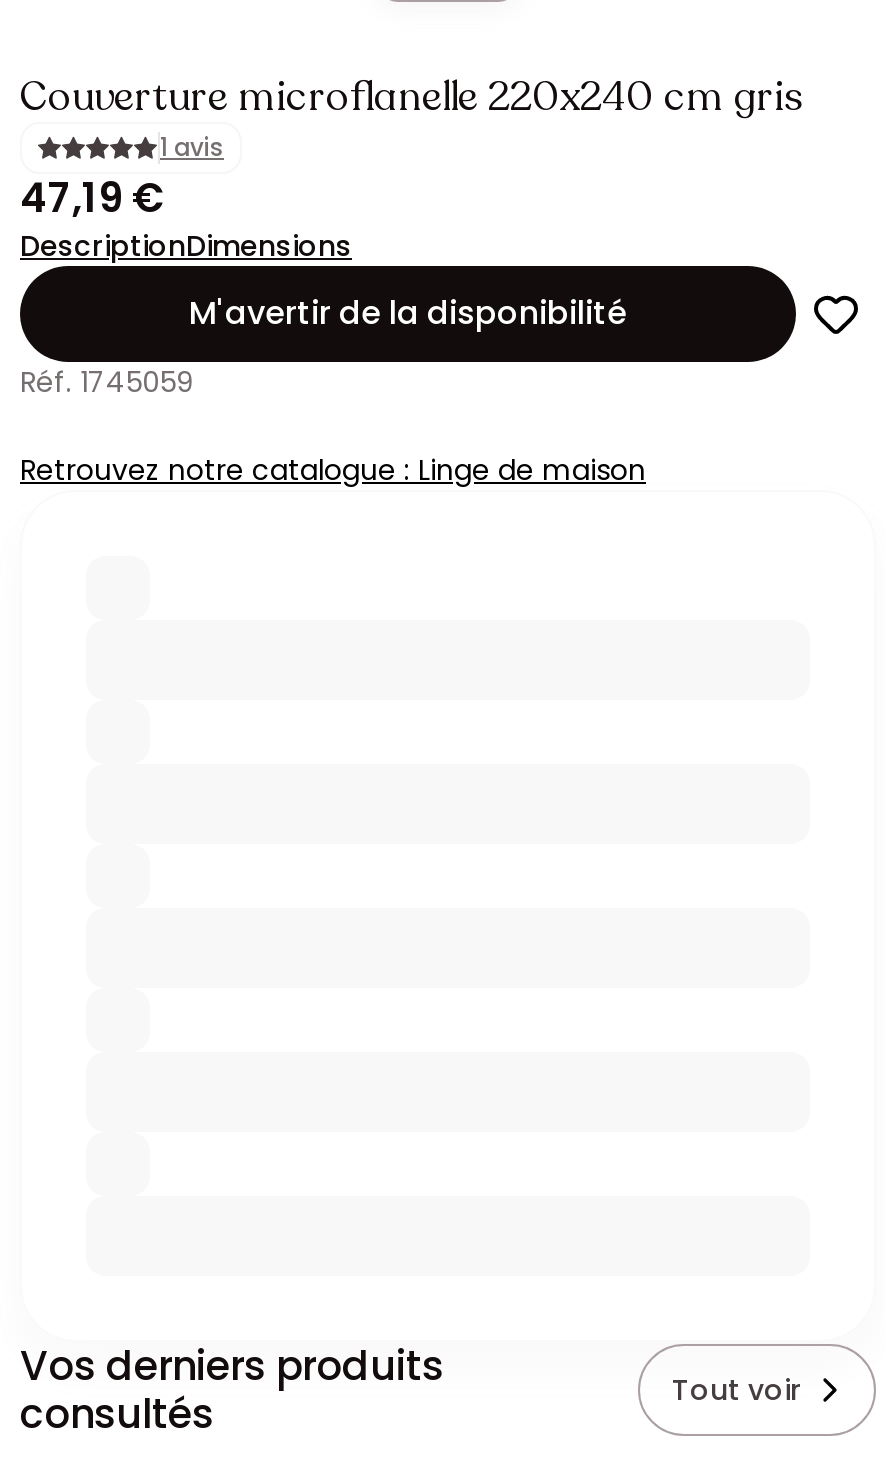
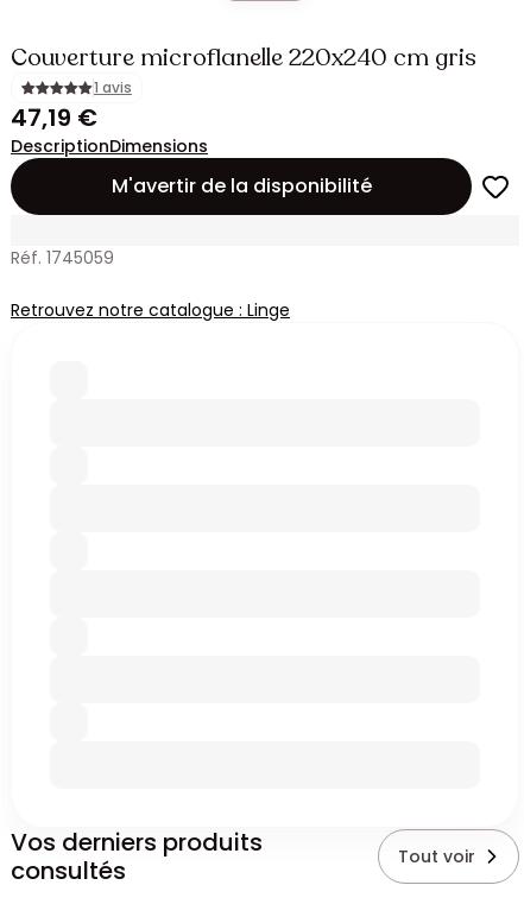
[20,449,646,489] Retrouvez notre catalogue : Linge de maison -> [11,298,290,322] Retrouvez notre catalogue : Linge

